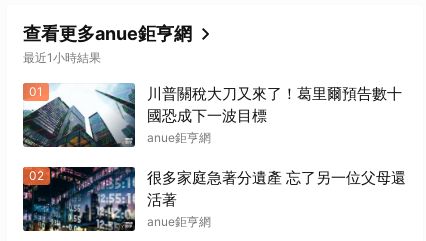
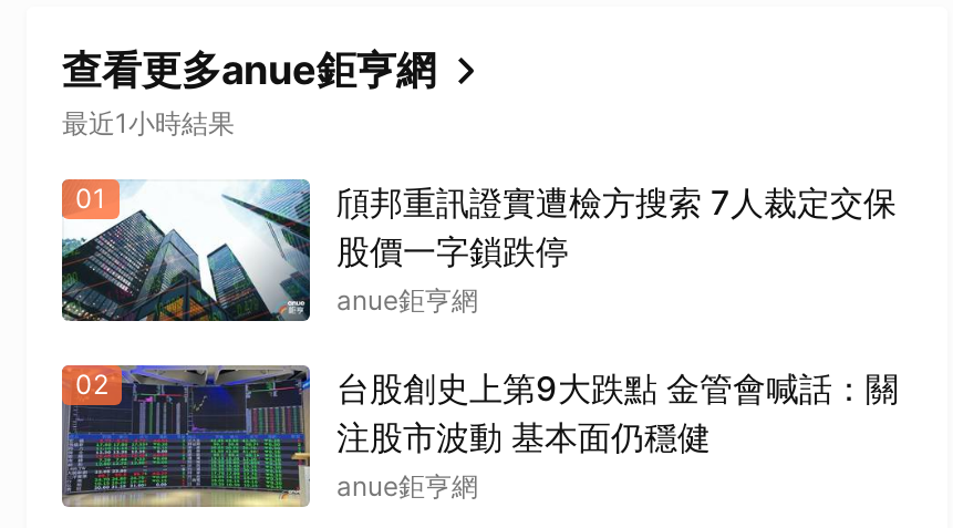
[147,84,402,125] 川普關稅大刀又來了！葛里爾預告數十 | 國恐成下一波目標 -> [336,182,897,272] 頎邦重訊證實遭檢方搜索 7人裁定交保 | 股價一字鎖跌停
[22,166,406,232] [image] | 很多家庭急著分遺產 忘了另一位父母還 | 活著 -> [60,363,899,509] [image] | 台股創史上第9大跌點 金管會喊話：關 | 注股市波動 基本面仍穩健

